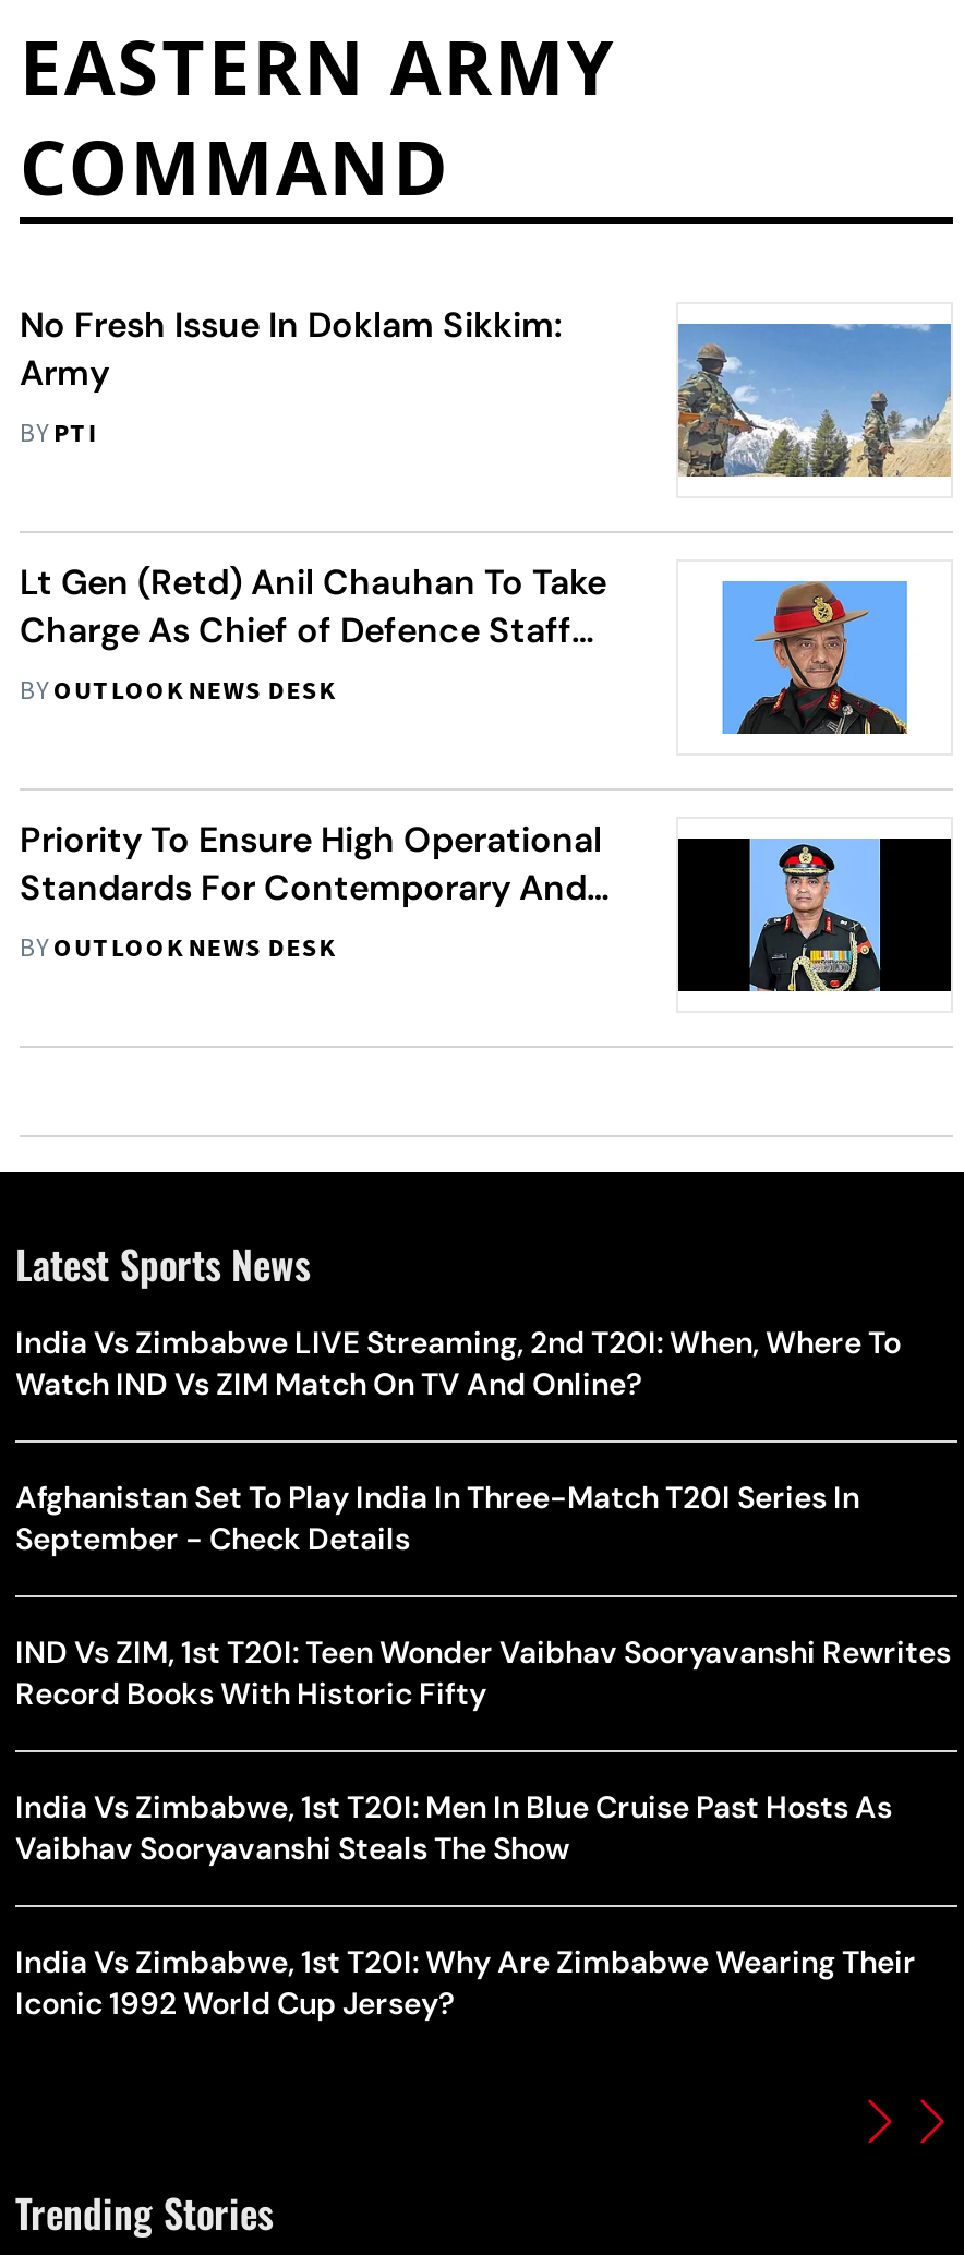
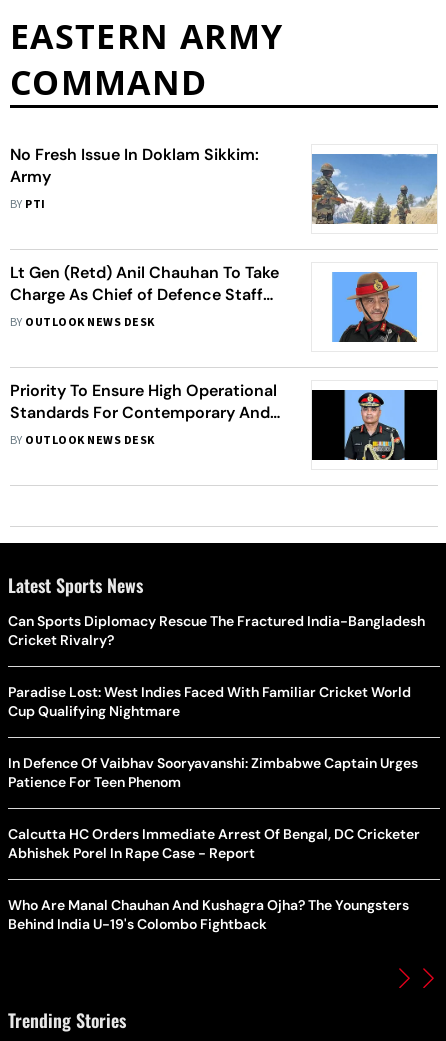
[15,1323,901,1403] India Vs Zimbabwe LIVE Streaming, 2nd T20I: When, Where To | Watch IND Vs ZIM Match On TV And Online? -> [8,612,425,649] Can Sports Diplomacy Rescue The Fractured India-Bangladesh | Cricket Rivalry?
[15,1478,859,1558] Afghanistan Set To Play India In Three-Match T20I Series In | September - Check Details -> [8,683,411,720] Paradise Lost: West Indies Faced With Familiar Cricket World | Cup Qualifying Nightmare
[15,1632,951,1713] IND Vs ZIM, 1st T20I: Teen Wonder Vaibhav Sooryavanshi Rewrites | Record Books With Historic Fifty -> [8,754,418,791] In Defence Of Vaibhav Sooryavanshi: Zimbabwe Captain Urges | Patience For Teen Phenom
[15,1787,892,1868] India Vs Zimbabwe, 1st T20I: Men In Blue Cruise Past Hosts As | Vaibhav Sooryavanshi Steals The Show -> [8,825,420,862] Calcutta HC Orders Immediate Arrest Of Bengal, DC Cricketer | Abhishek Porel In Rape Case - Report
[15,1942,916,2023] India Vs Zimbabwe, 1st T20I: Why Are Zimbabwe Wearing Their | Iconic 1992 World Cup Jersey? -> [8,896,409,933] Who Are Manal Chauhan And Kushagra Ojha? The Youngsters | Behind India U-19's Colombo Fightback

